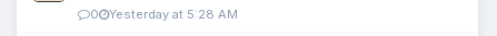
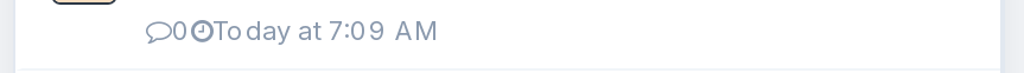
[109,7,238,22] Yesterday at 5:28 AM -> [212,14,438,47] Today at 7:09 AM

